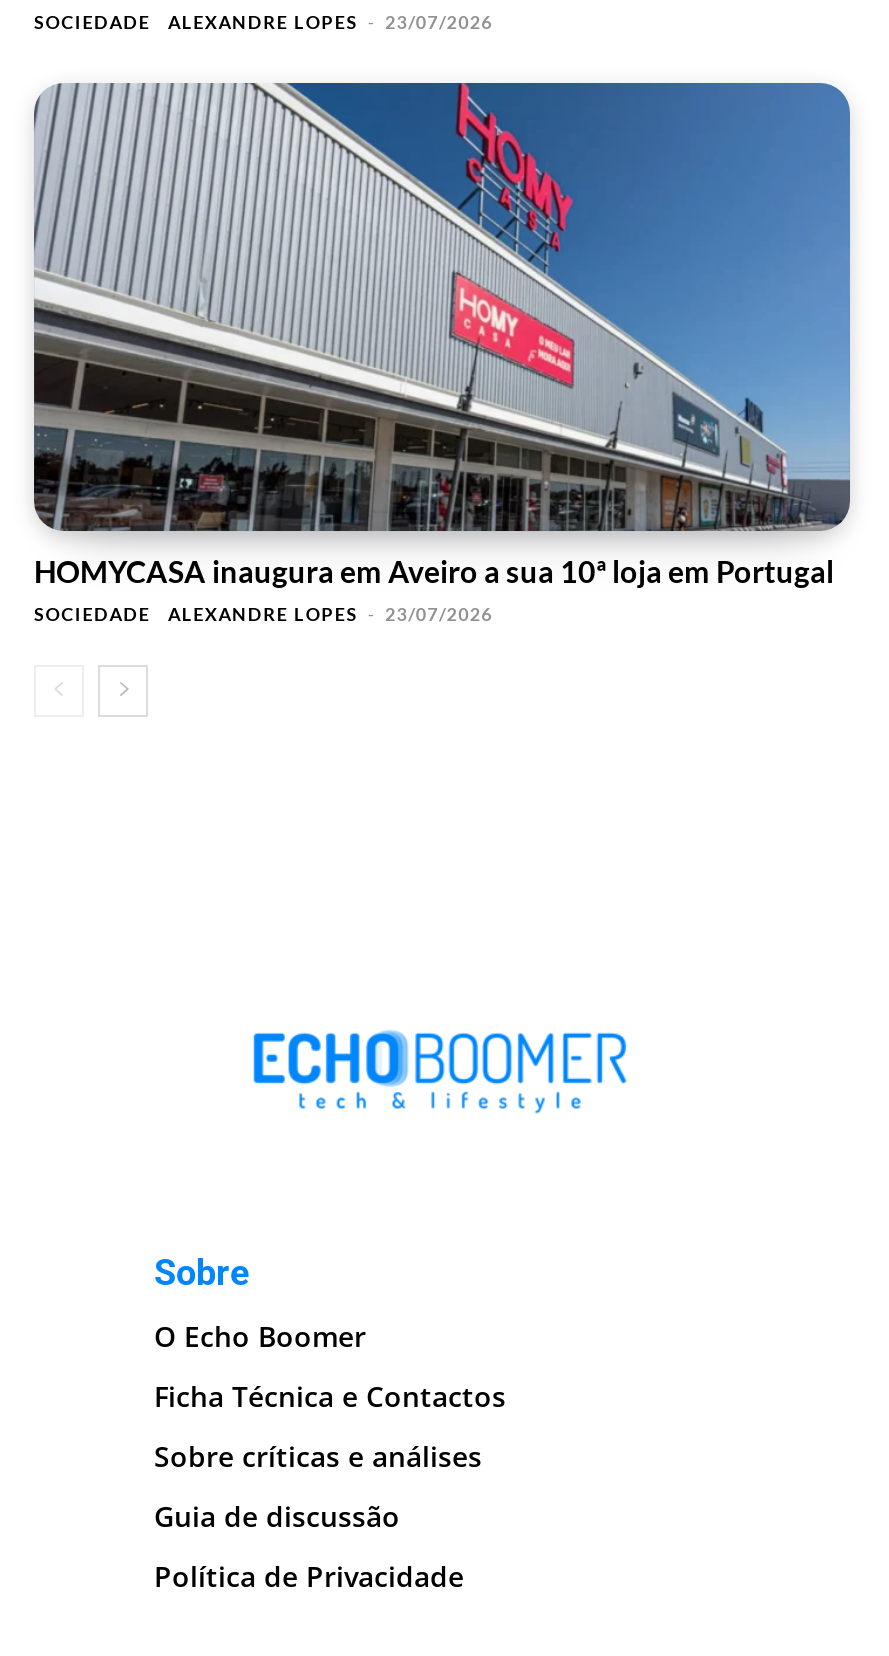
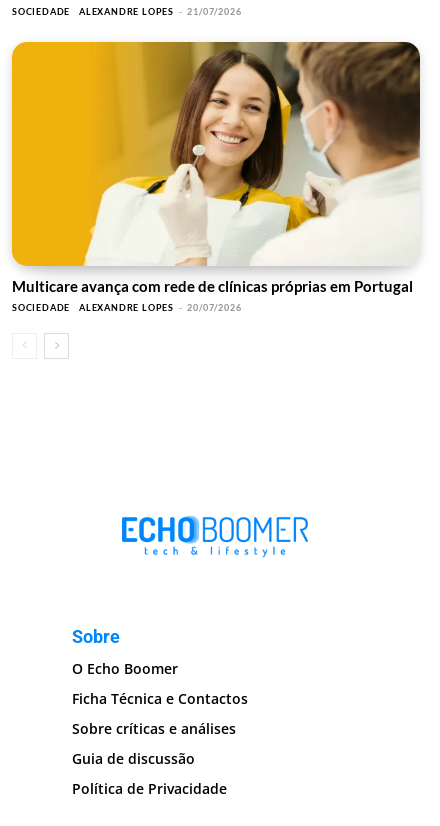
[168,11,493,33] ALEXANDRE LOPES - 23/07/2026 -> [79,6,241,17] ALEXANDRE LOPES - 21/07/2026
[32,81,852,589] [image] | HOMYCASA inaugura em Aveiro a sua 10ª loja em Portugal -> [11,41,421,295] [image] | Multicare avança com rede de clínicas próprias em Portugal
[168,603,493,625] ALEXANDRE LOPES - 23/07/2026 -> [79,302,241,313] ALEXANDRE LOPES - 20/07/2026

